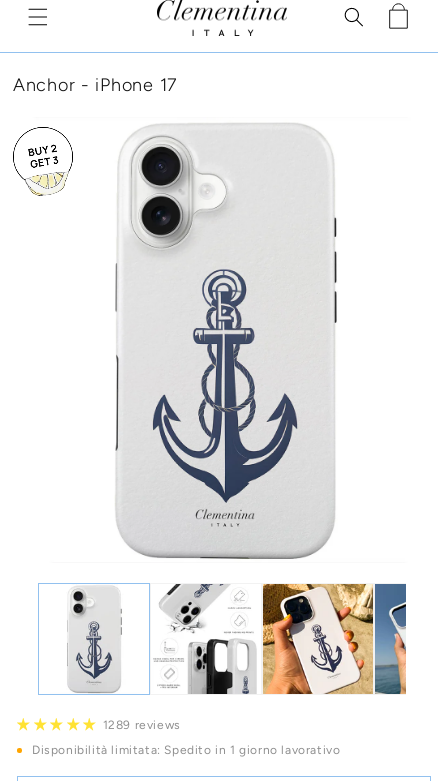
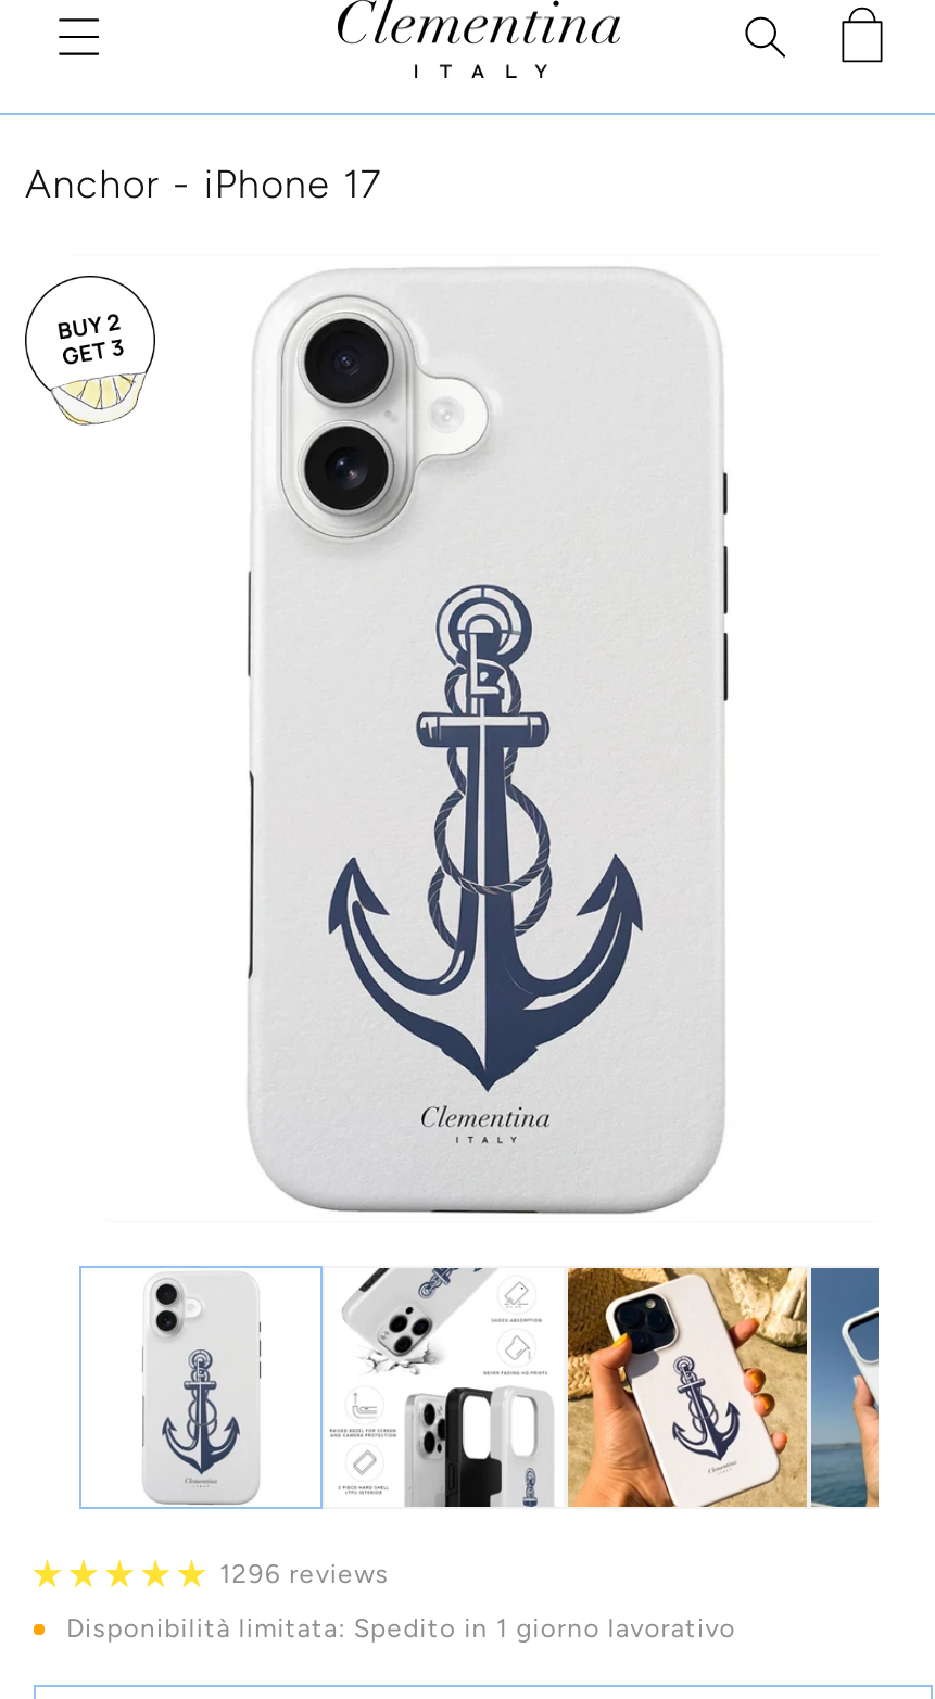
[103,718,181,732] 1289 reviews -> [220,1559,390,1589] 1296 reviews

